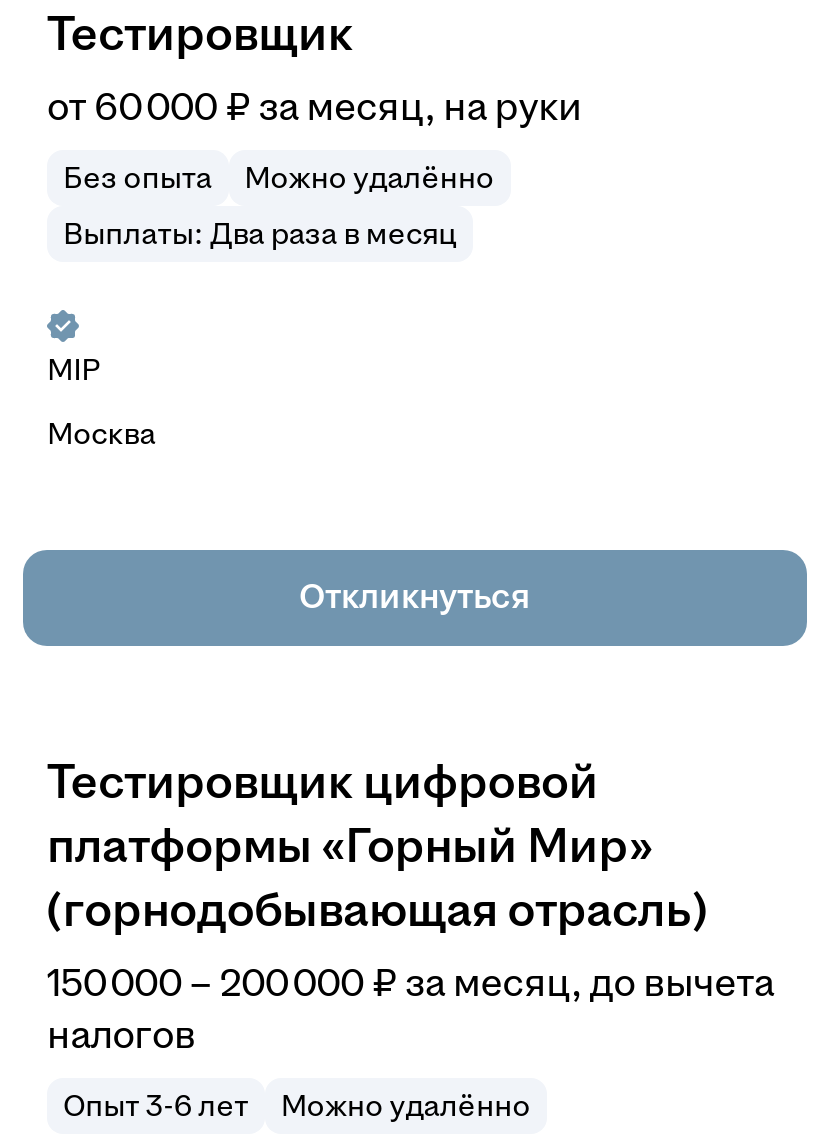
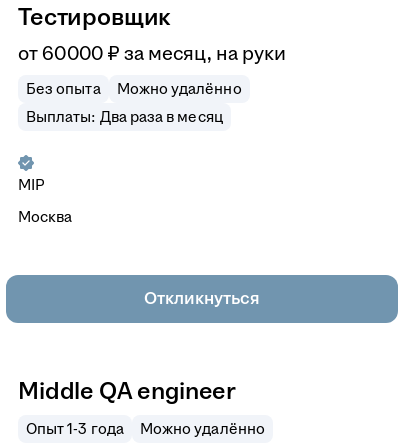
[47,756,774,1122] Тестировщик цифровой | платформы «Горный Мир» | (горнодобывающая отрасль) | 150 000 – 200 000 ₽ за месяц, до вычета | налогов | Опыт 3-6 лет -> [18,378,236,437] Middle QA engineer | Опыт 1-3 года

